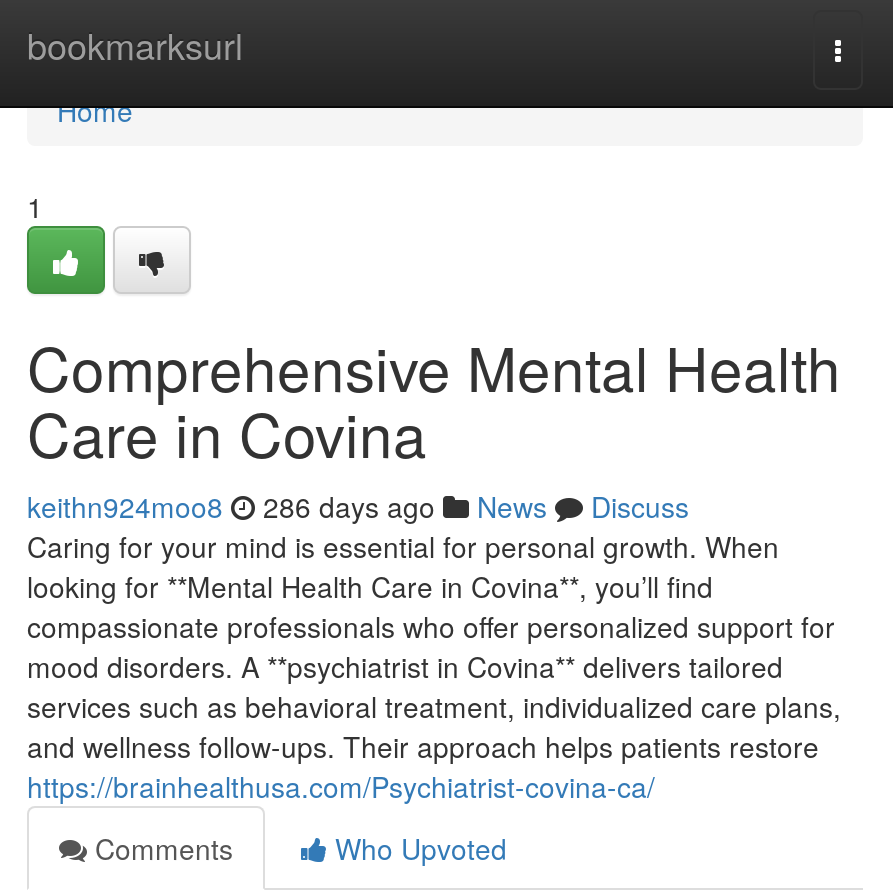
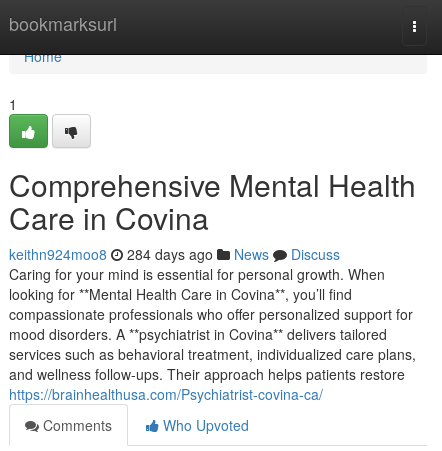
[27,486,689,526] keithn924moo8 286 days ago News Discuss -> [9,244,340,264] keithn924moo8 284 days ago News Discuss

